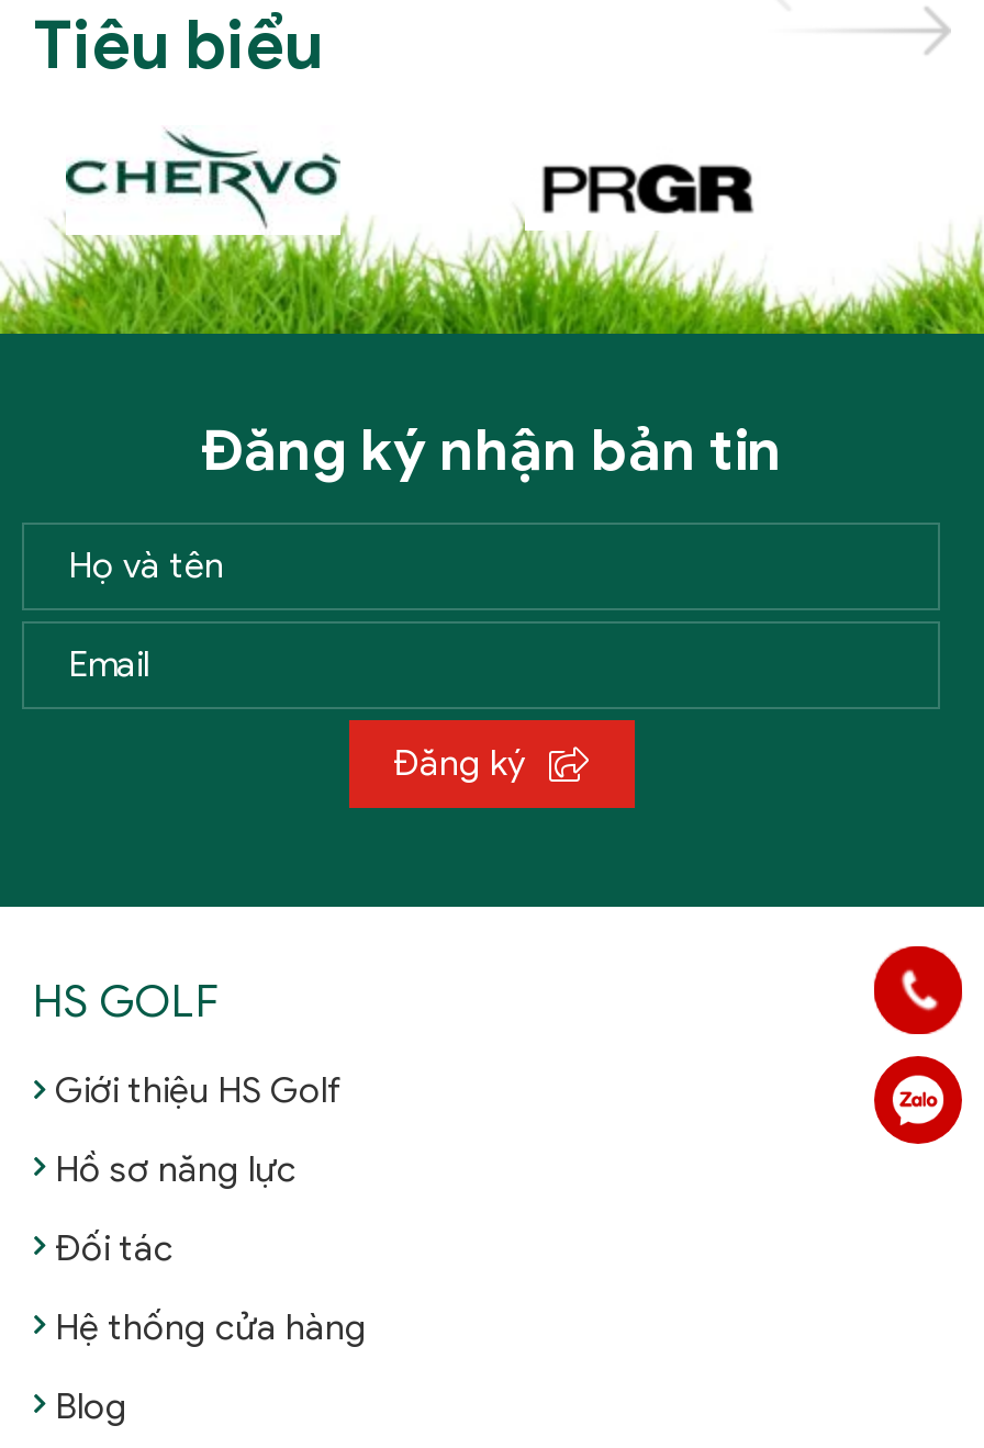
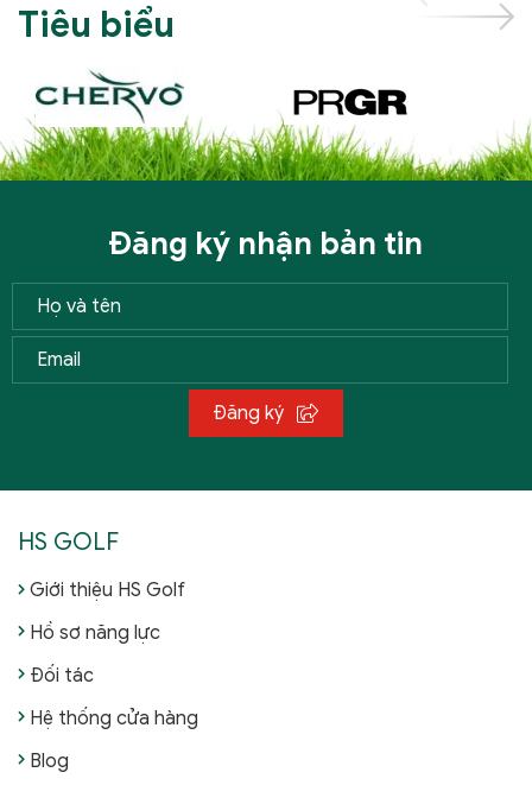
[872,944,964,1036] [image] -> none
[872,1054,964,1146] [image] -> none

